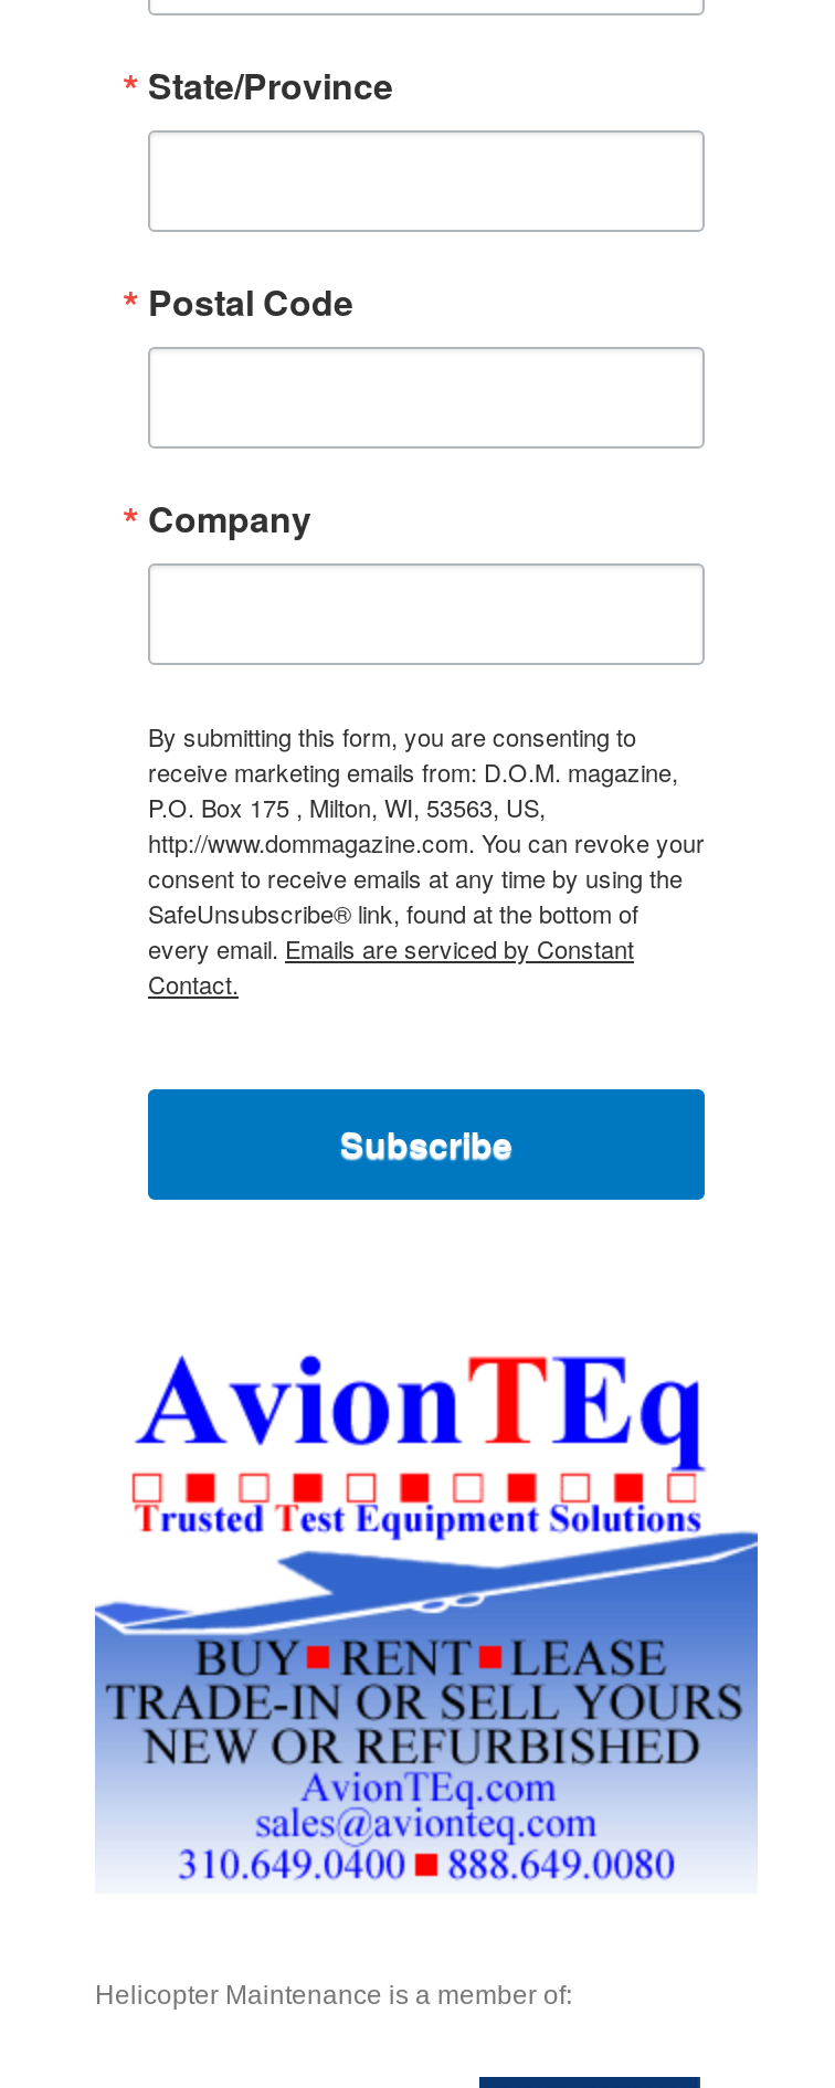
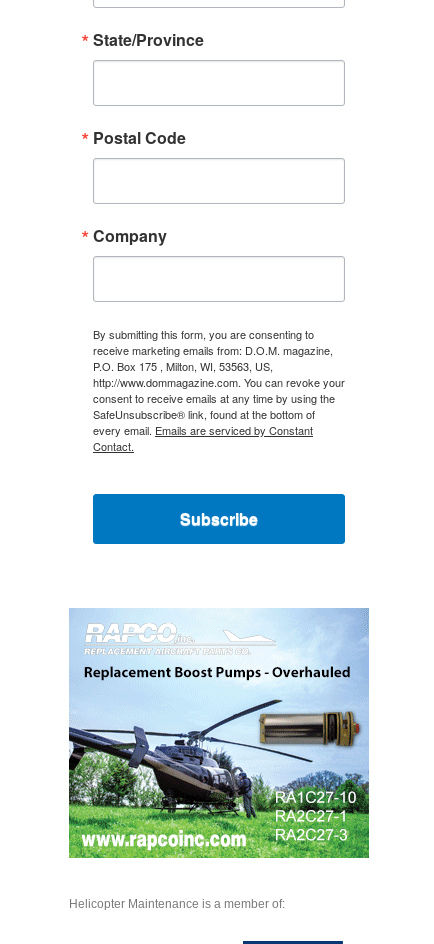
[93,1341,758,1894] [image] -> [68,607,370,859] [image]

